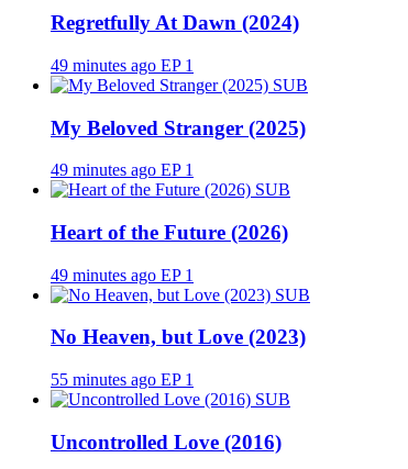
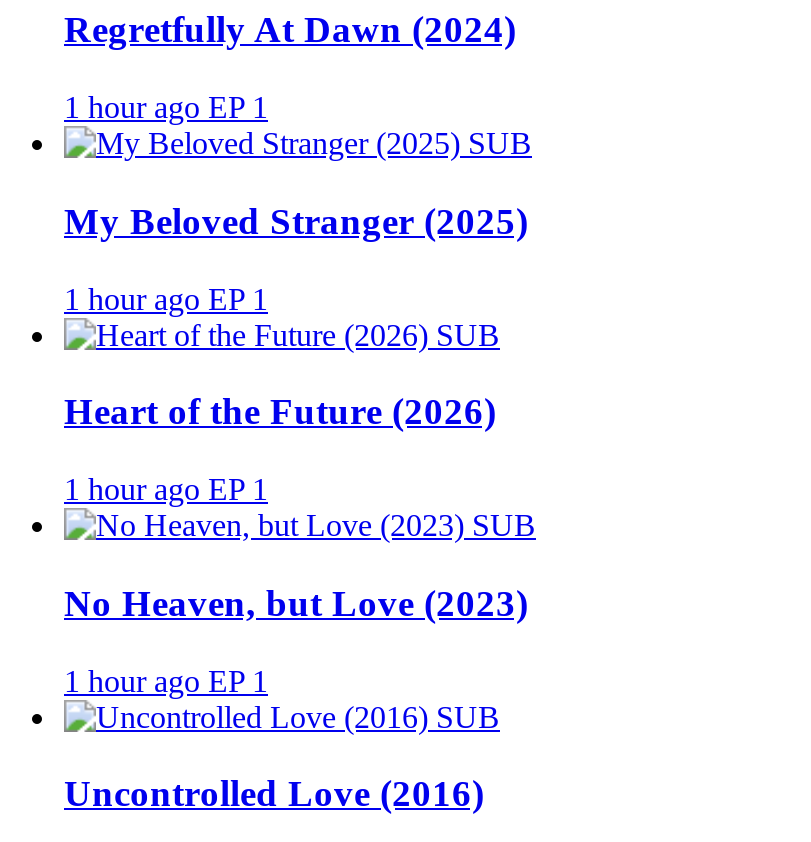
[51,56,194,75] 49 minutes ago EP 1 -> [64,91,268,125] 1 hour ago EP 1
[51,161,194,179] 49 minutes ago EP 1 -> [64,282,268,316] 1 hour ago EP 1
[51,266,194,284] 49 minutes ago EP 1 -> [64,473,268,507] 1 hour ago EP 1
[51,370,194,389] 55 minutes ago EP 1 -> [64,663,268,697] 1 hour ago EP 1

